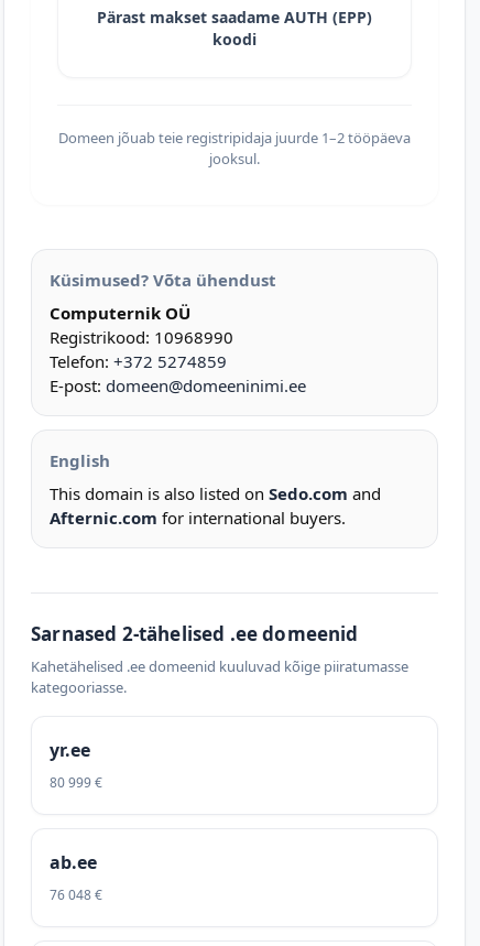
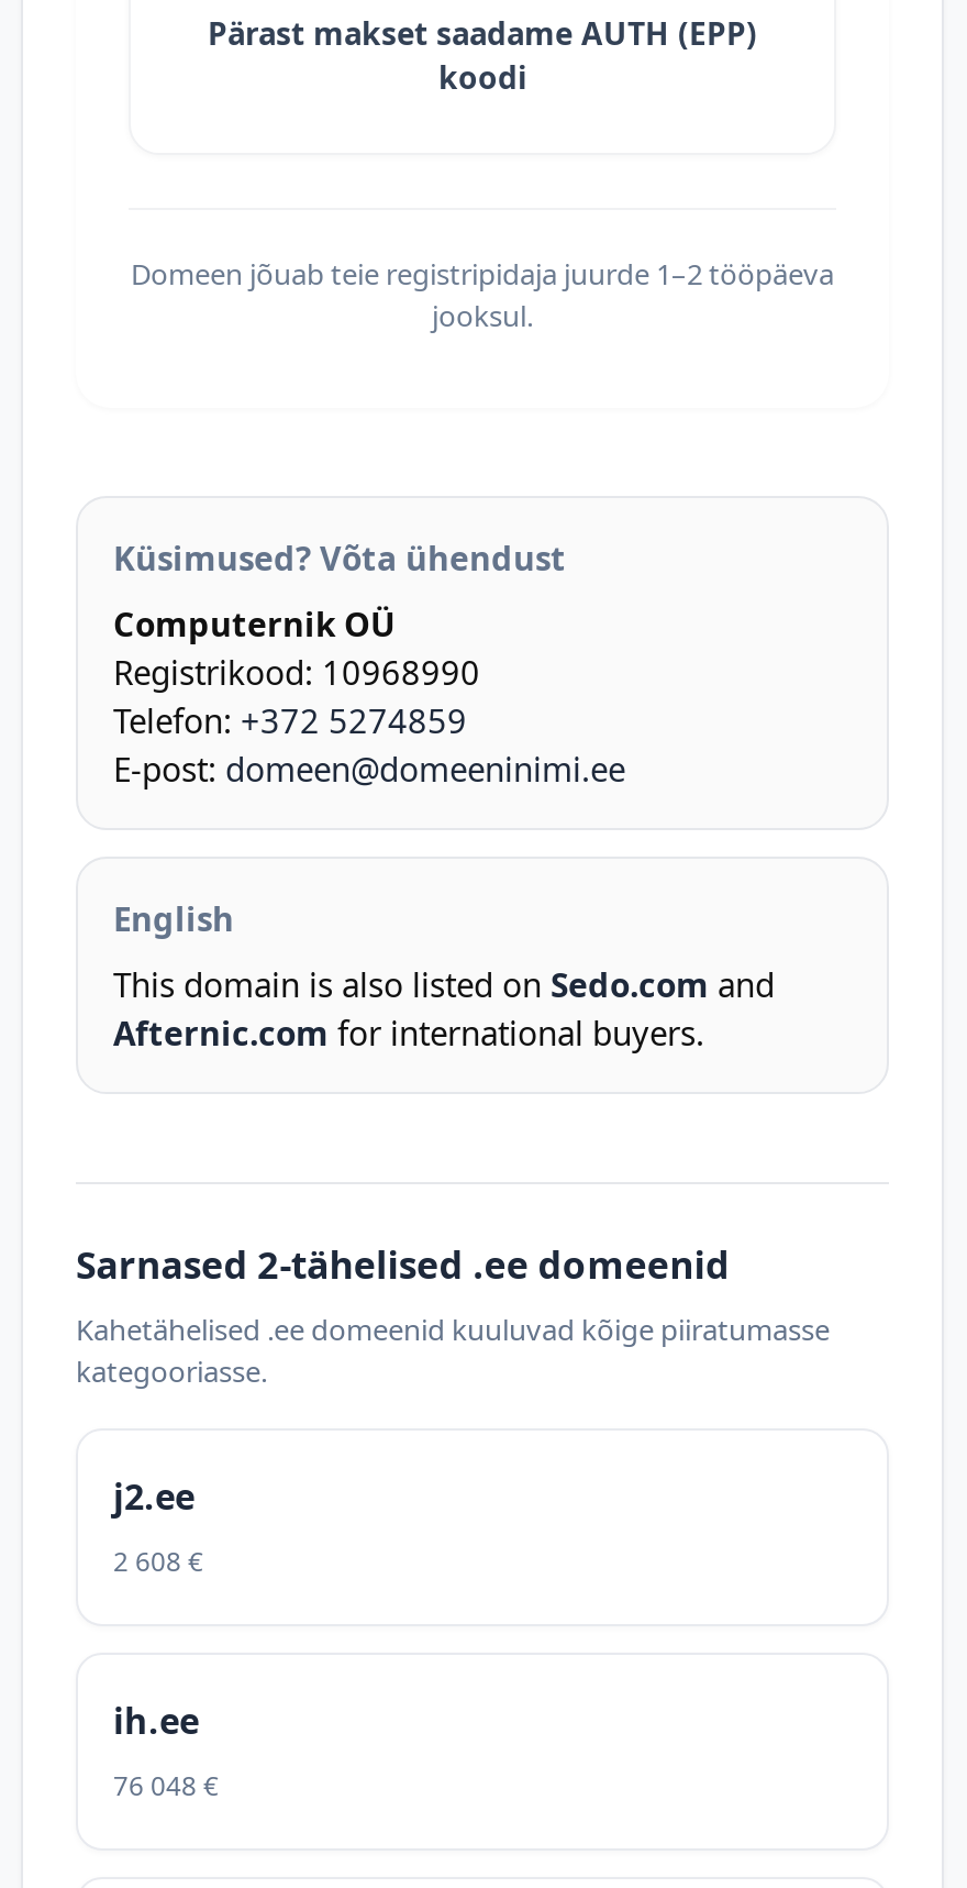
[50,738,90,762] yr.ee -> [113,1472,194,1521] j2.ee
[50,773,102,792] 80 999 € -> [113,1543,203,1580] 2 608 €
[50,850,97,874] ab.ee -> [113,1697,199,1745] ih.ee

